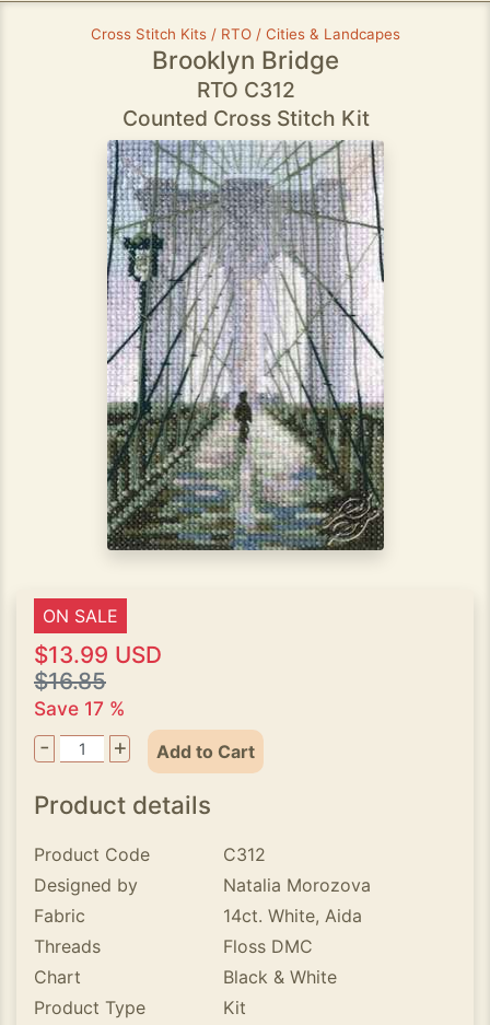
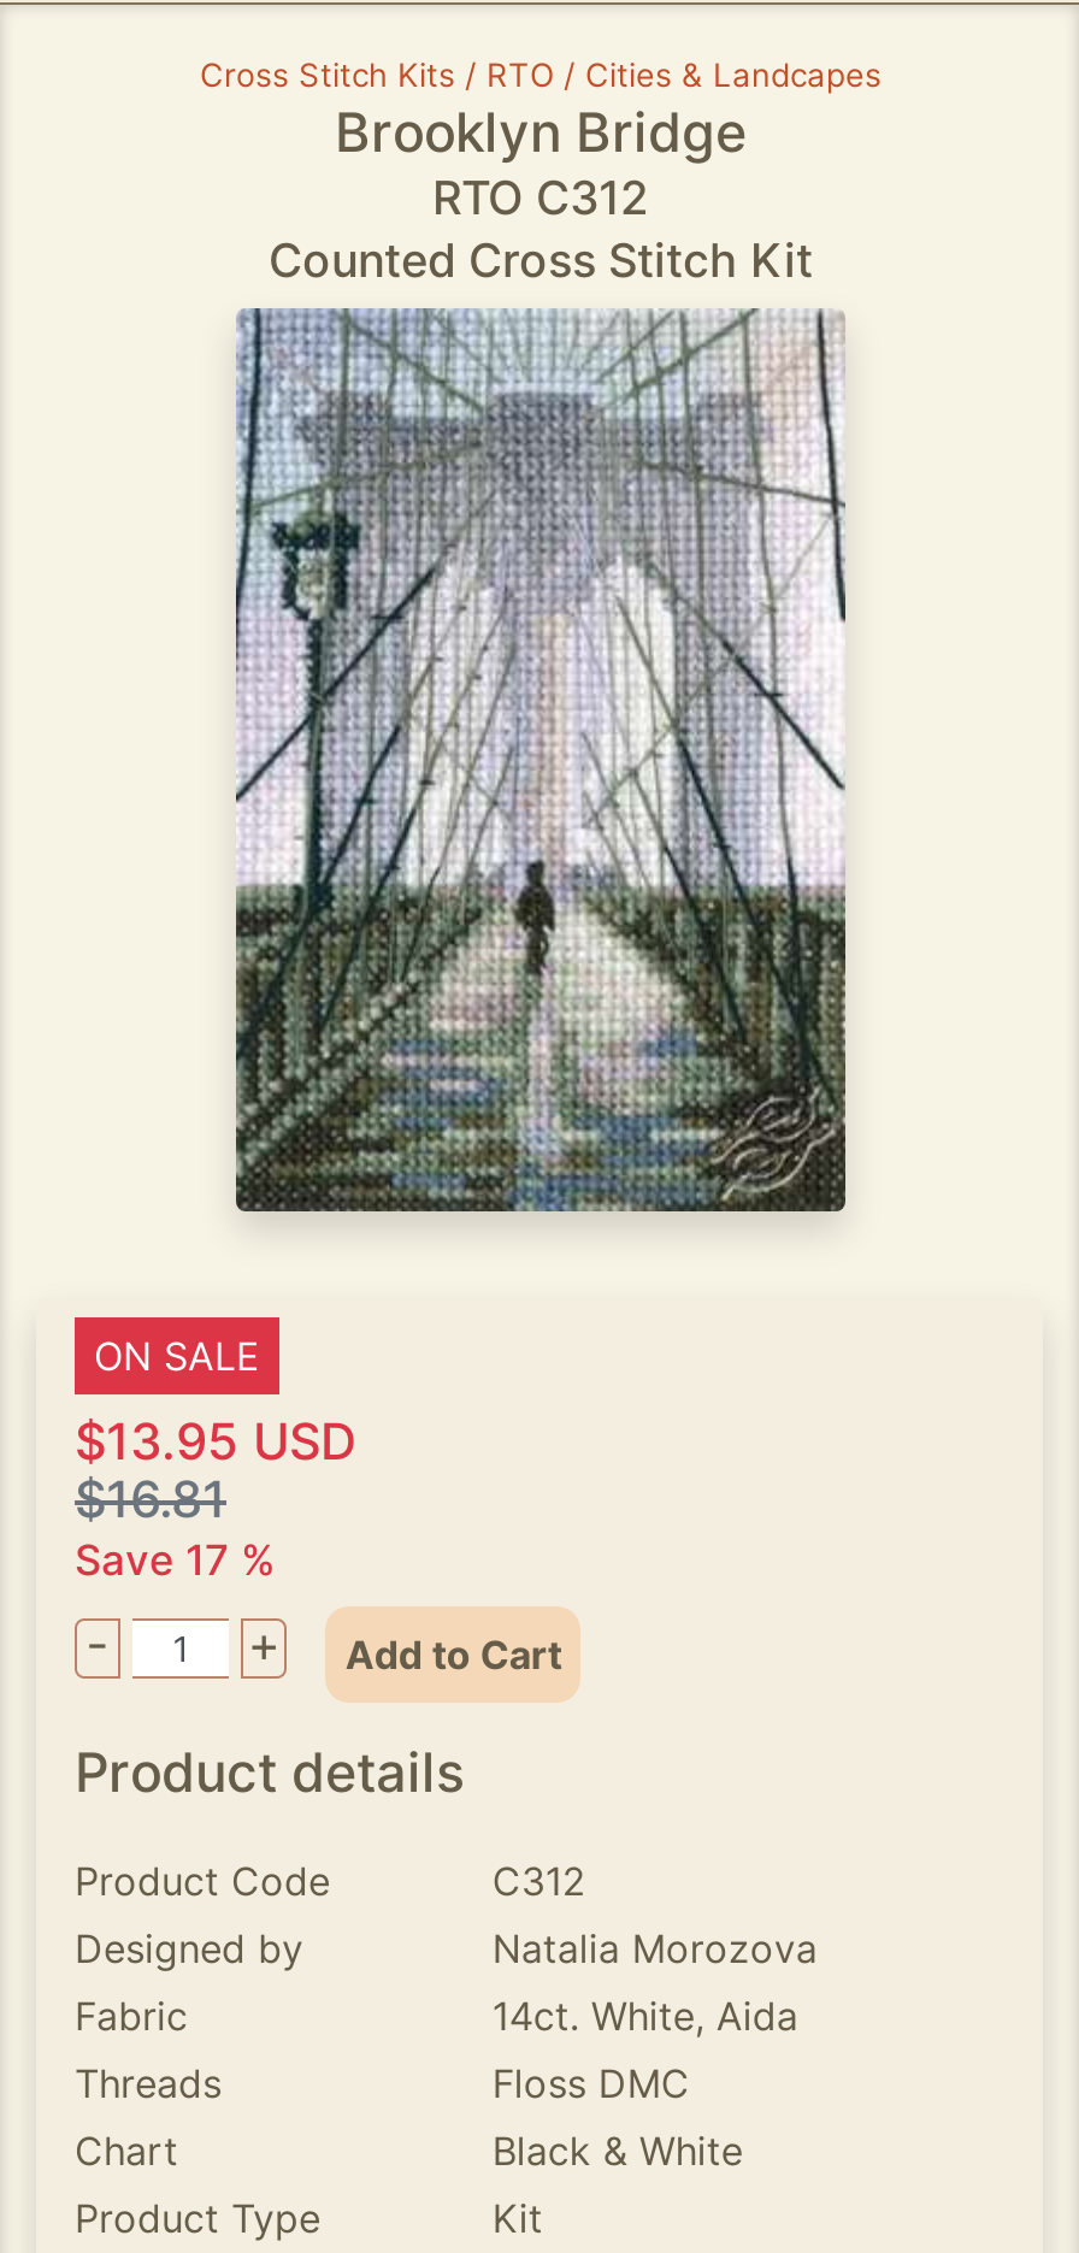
[34,641,162,668] $13.99 USD -> [75,1411,356,1471] $13.95 USD
[34,667,106,695] $16.85 -> [75,1469,226,1529] $16.81

